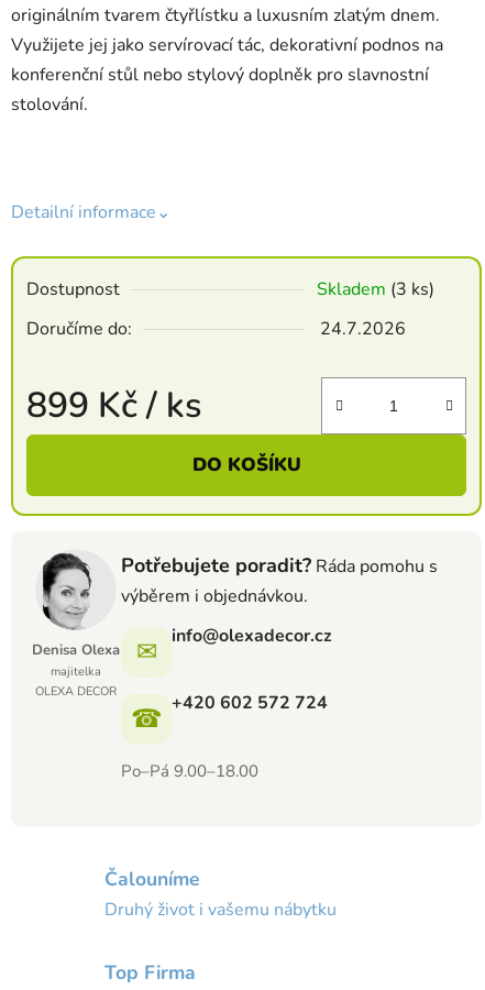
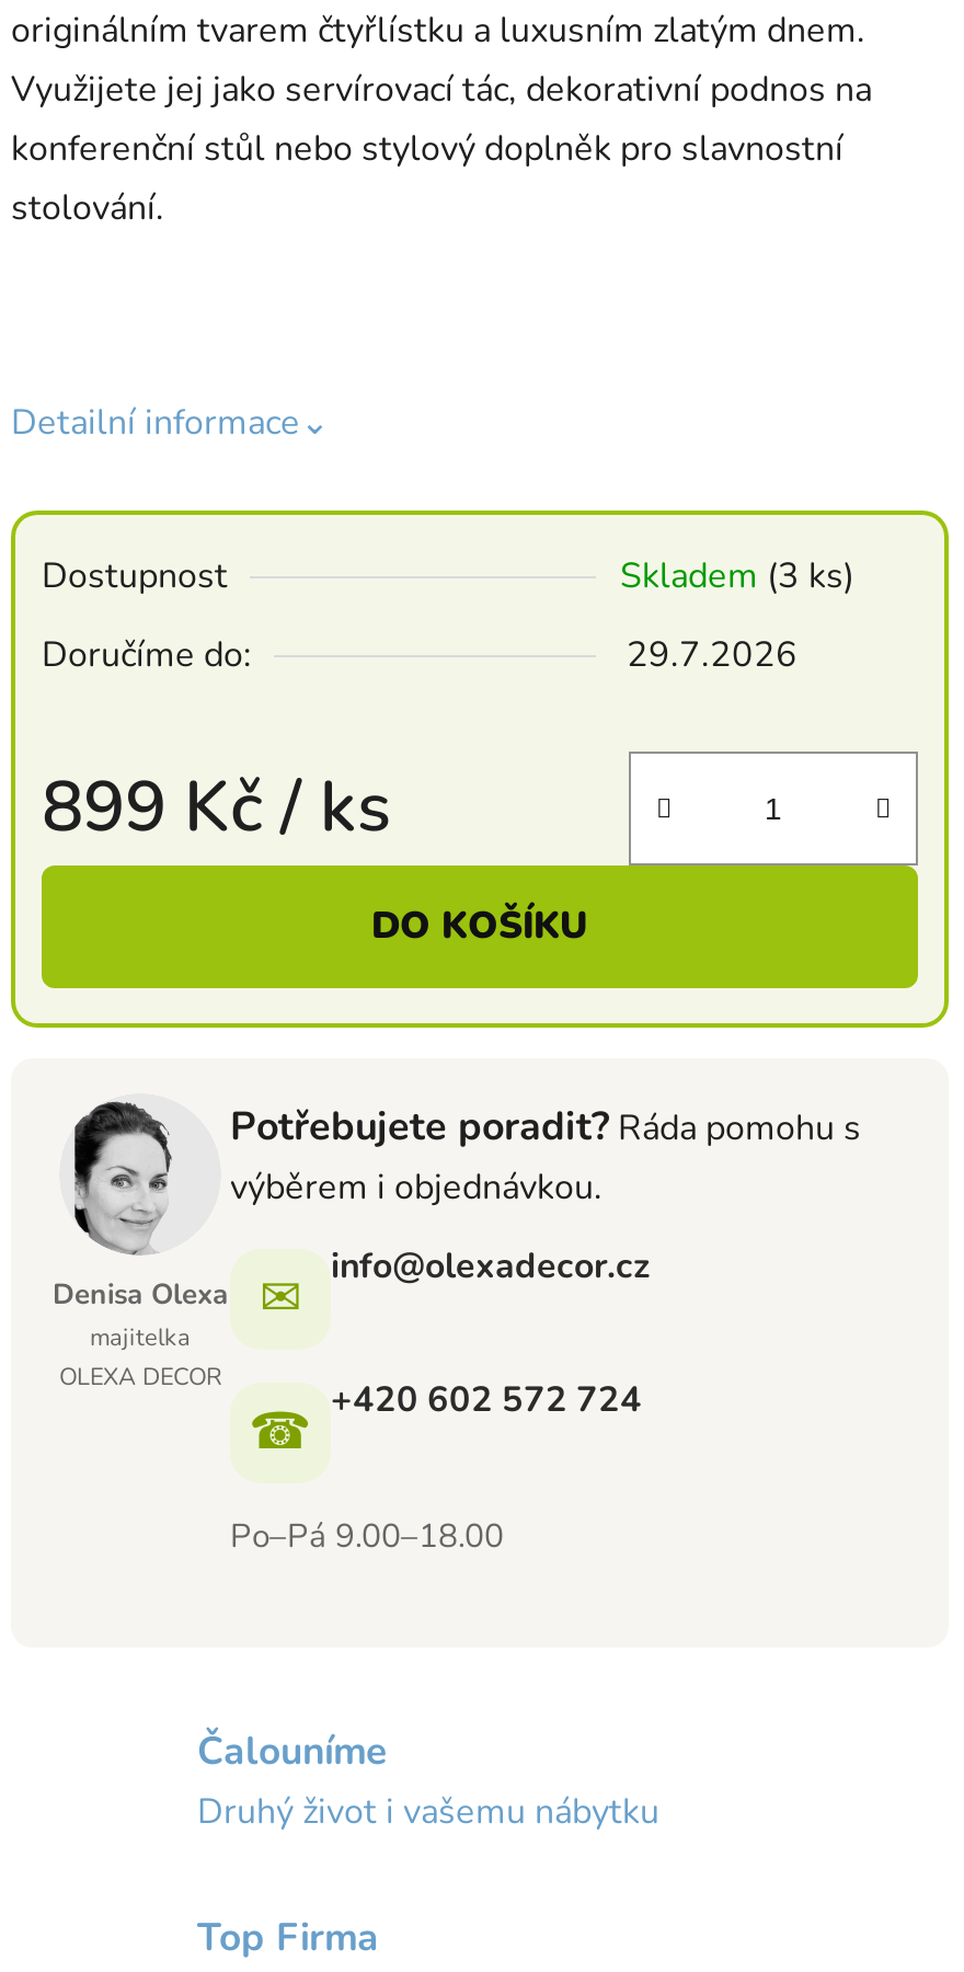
[320,316,406,341] 24.7.2026 -> [627,630,797,679] 29.7.2026

